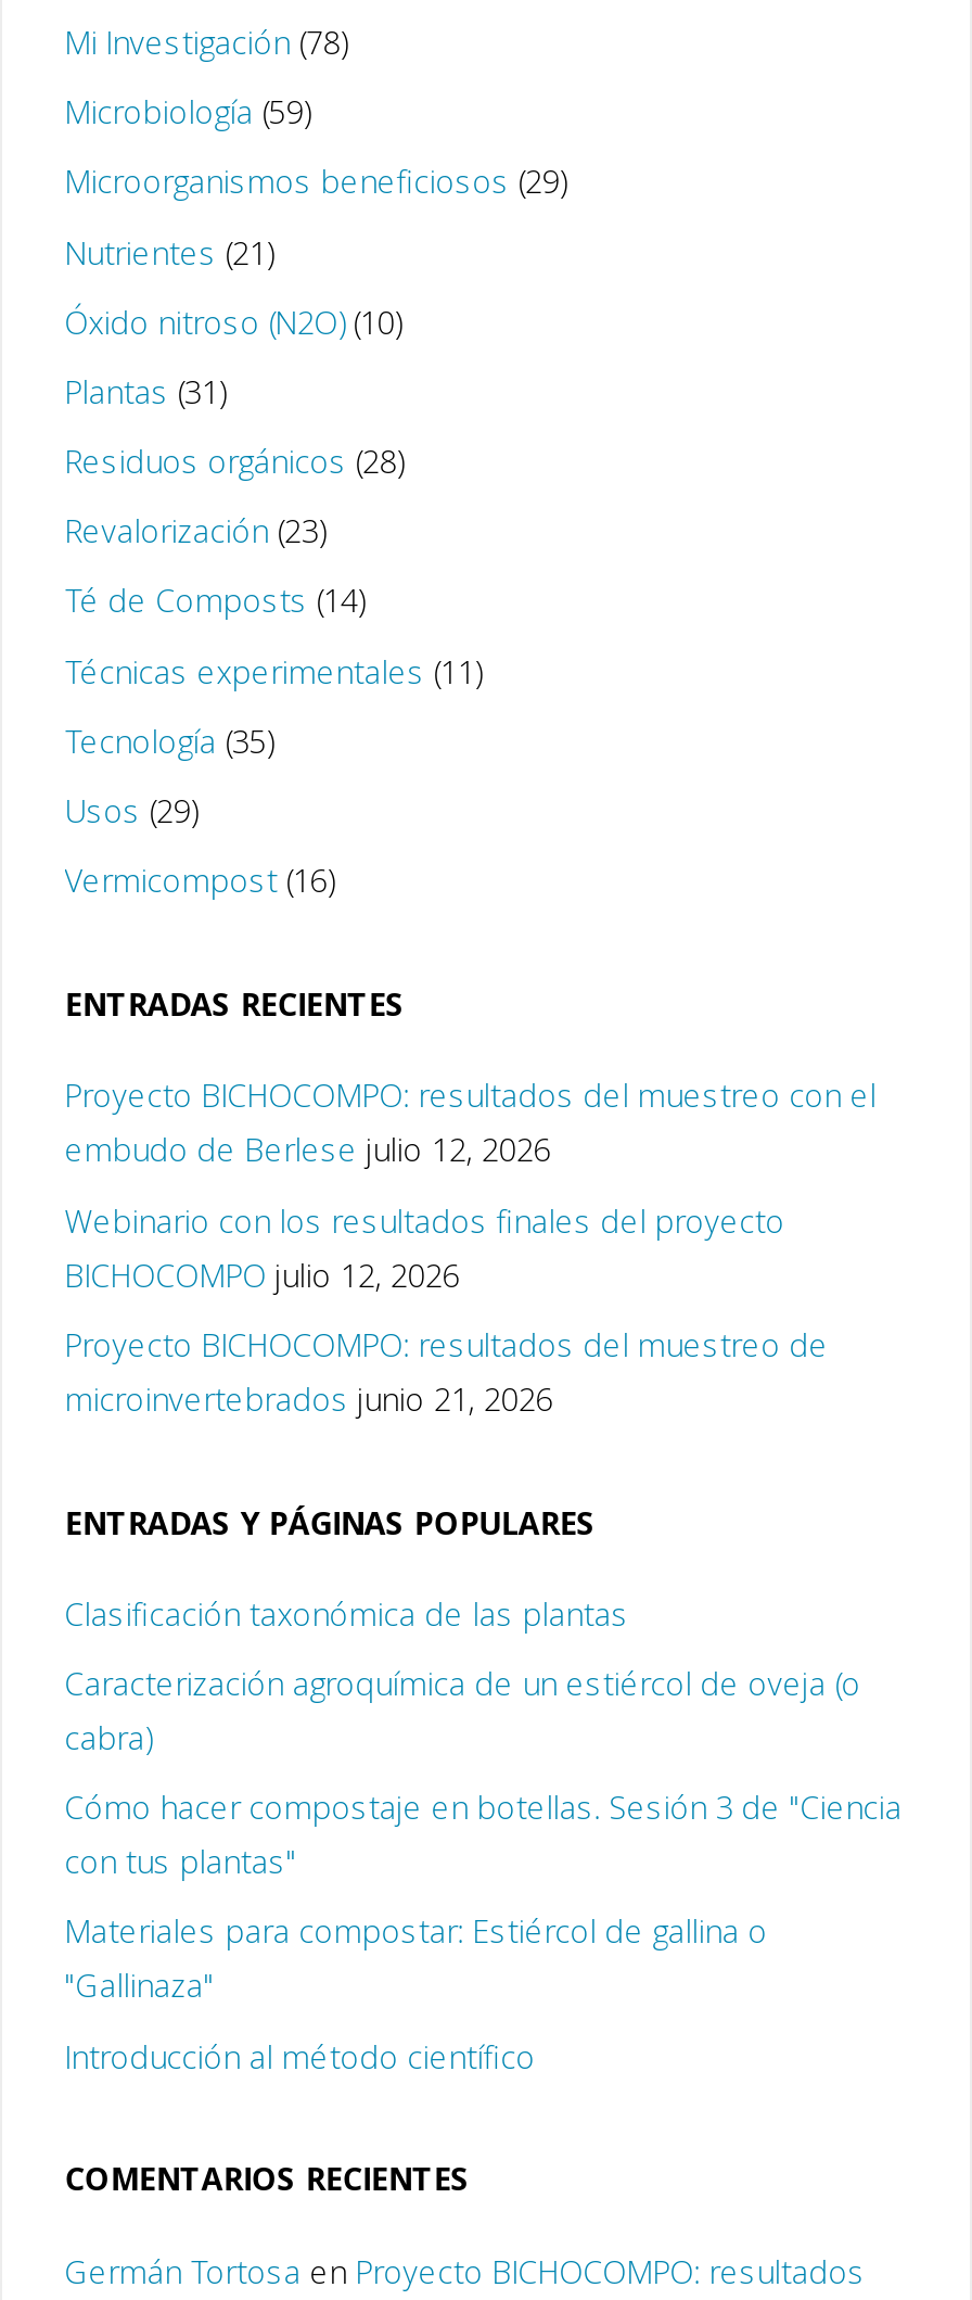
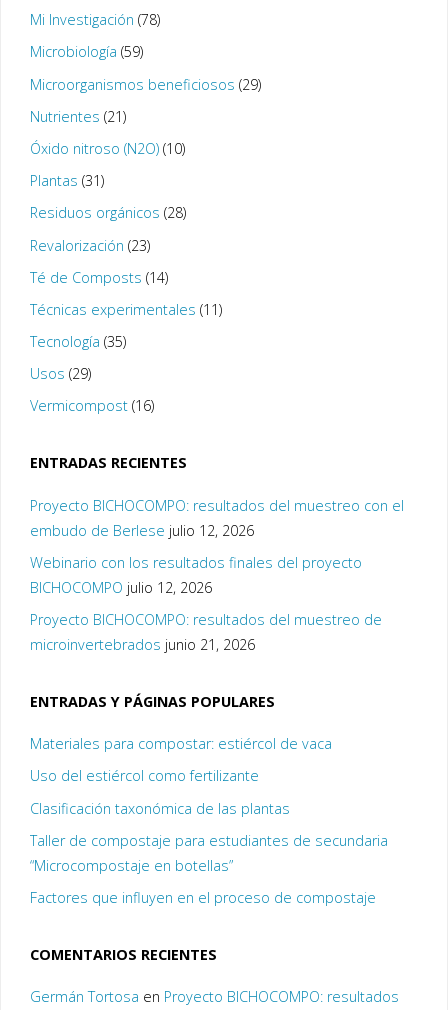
none -> [30,734,332,785] Materiales para compostar: estiércol de vaca | Uso del estiércol como fertilizante
moved [65,1593,629,1634] -> [30,799,290,818]: Clasificación taxonómica de las plantas
[65,1663,902,2076] Caracterización agroquímica de un estiércol de oveja (o | cabra) | Cómo hacer compostaje en botellas. Sesión 3 de "Ciencia | con tus plantas" | Materiales para compostar: Estiércol de gallina o | "Gallinaza" | Introducción al método científico -> [30,831,388,907] Taller de compostaje para estudiantes de secundaria | “Microcompostaje en botellas” | Factores que influyen en el proceso de compostaje

